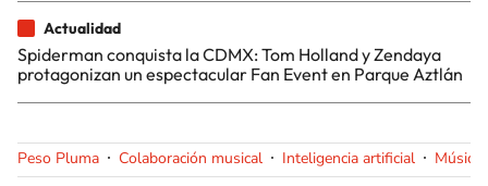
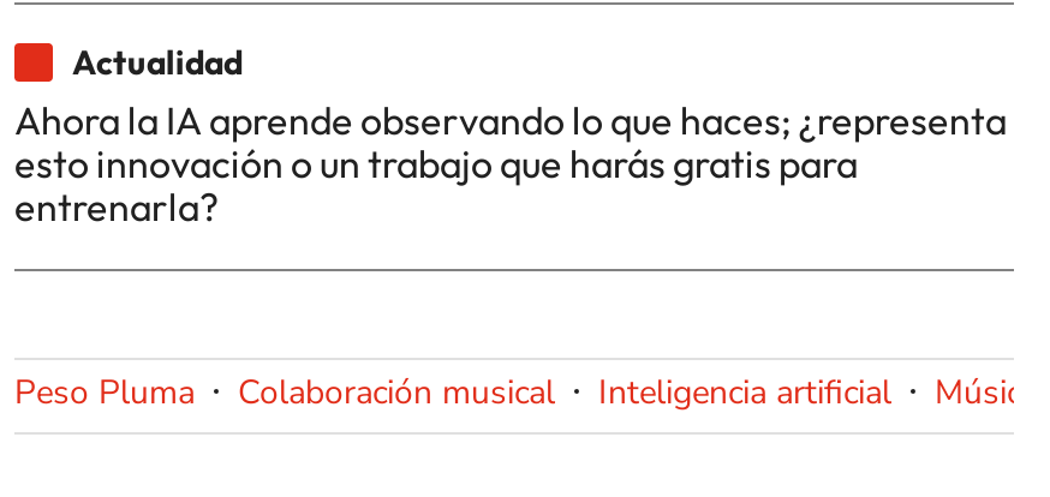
[17,44,463,85] Spiderman conquista la CDMX: Tom Holland y Zendaya | protagonizan un espectacular Fan Event en Parque Aztlán -> [14,96,1007,230] Ahora la IA aprende observando lo que haces; ¿representa | esto innovación o un trabajo que harás gratis para | entrenarla?

